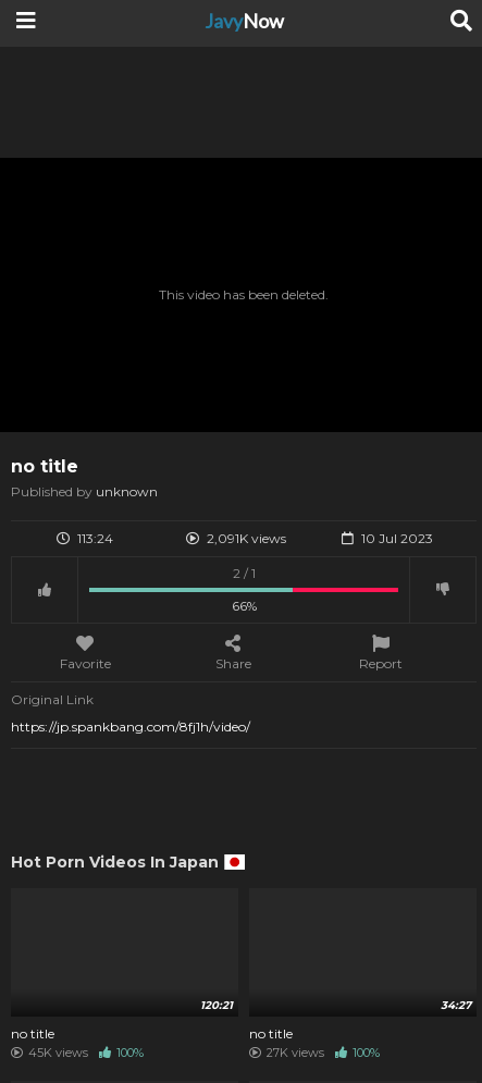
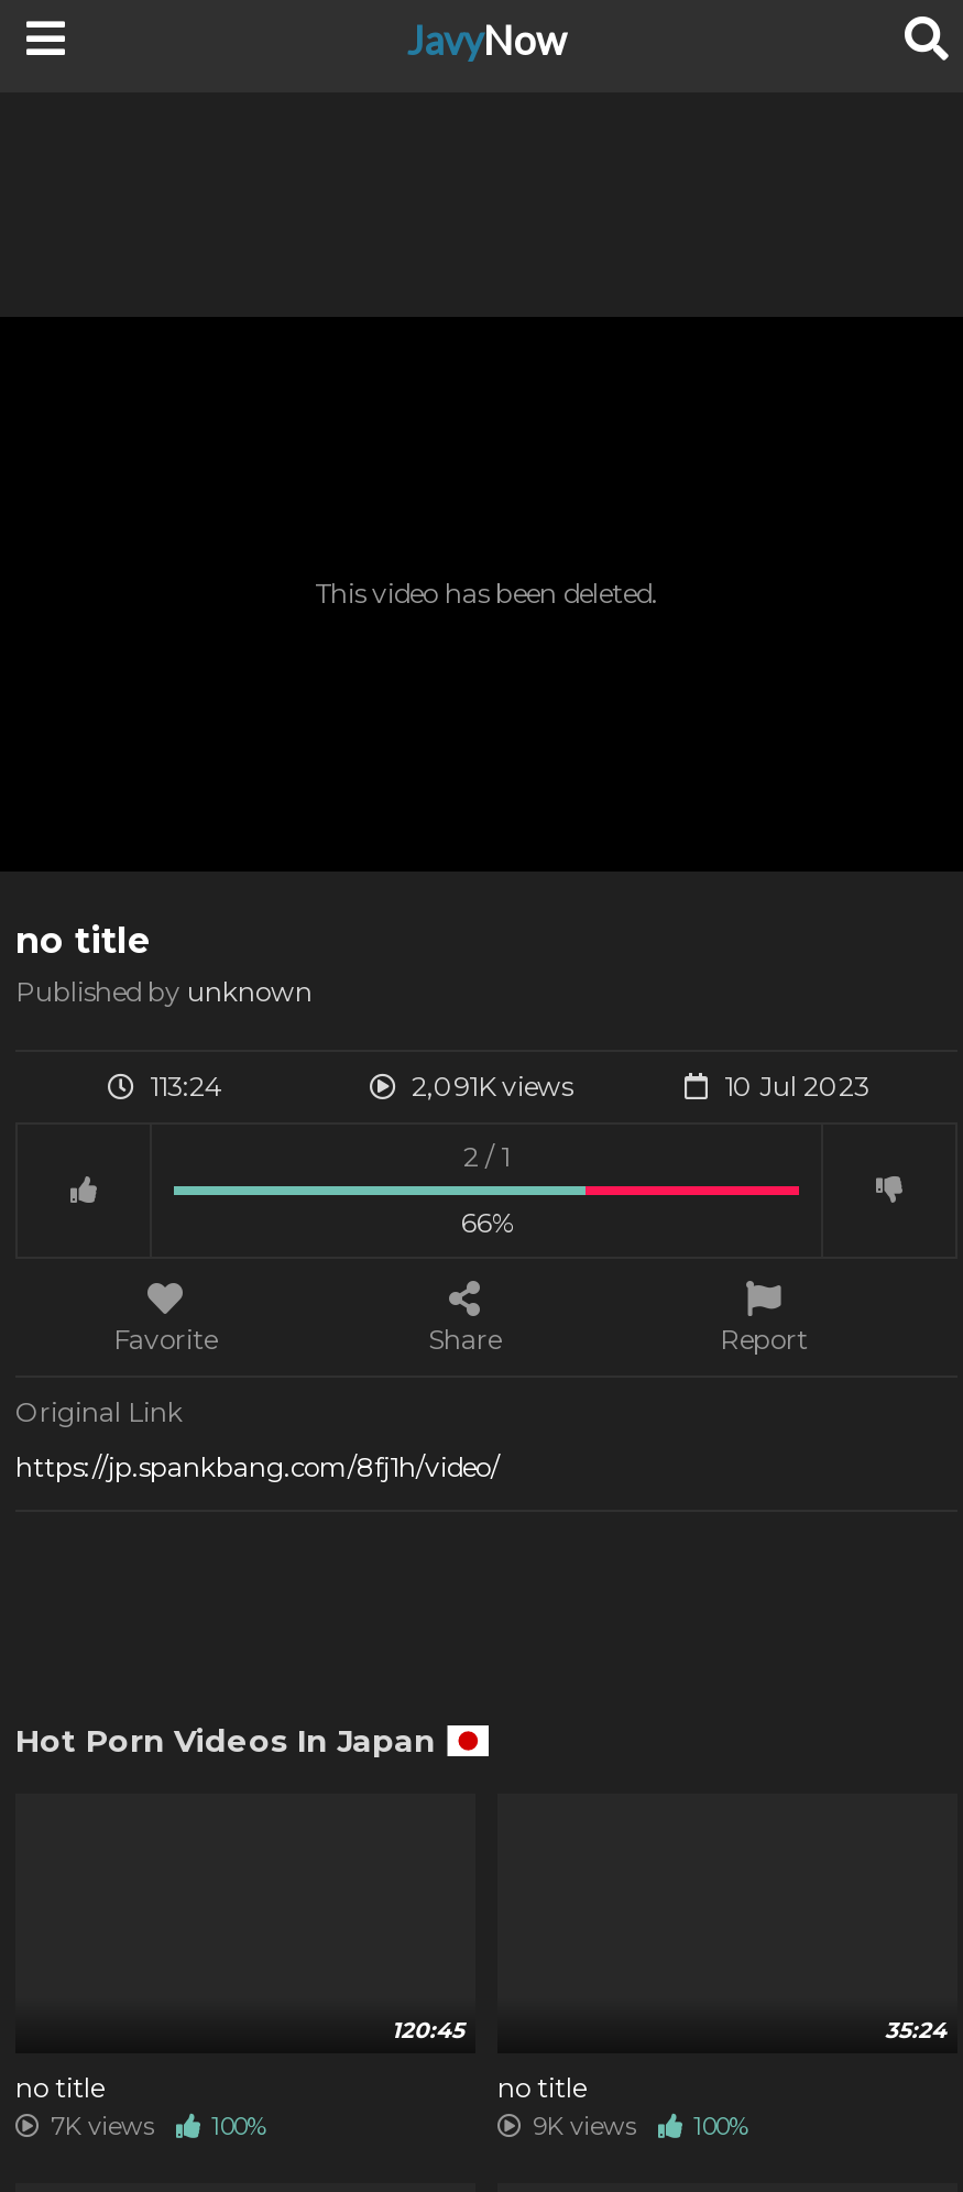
[200,998,233,1012] 120:21 -> [392,2015,464,2044] 120:45
[441,998,471,1012] 34:27 -> [885,2015,946,2044] 35:24
[28,1044,144,1060] 45K views 100% -> [51,2110,266,2141] 7K views 100%
[267,1044,380,1060] 27K views 100% -> [533,2110,748,2141] 9K views 100%

